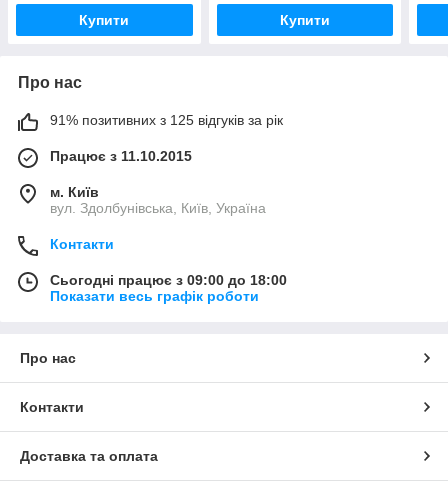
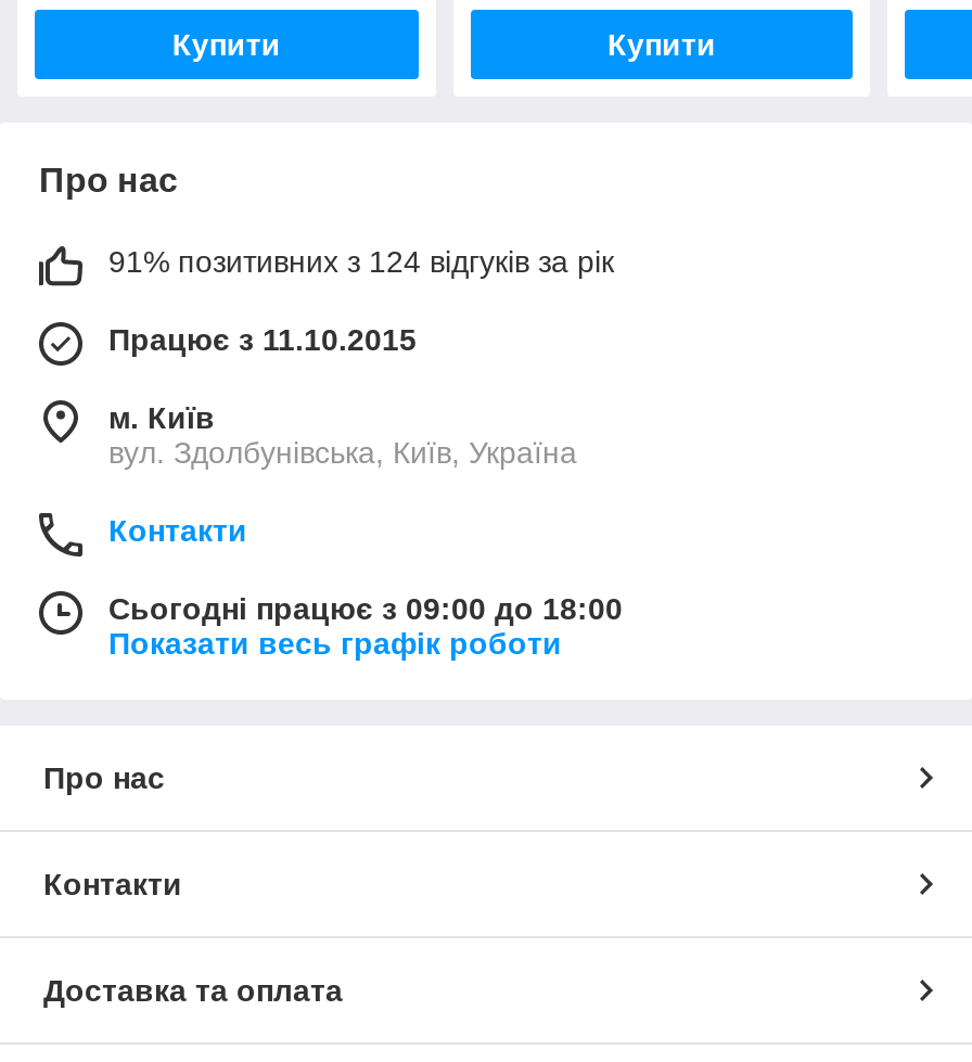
[50,112,283,128] 91% позитивних з 125 відгуків за рік -> [108,244,614,278] 91% позитивних з 124 відгуків за рік

